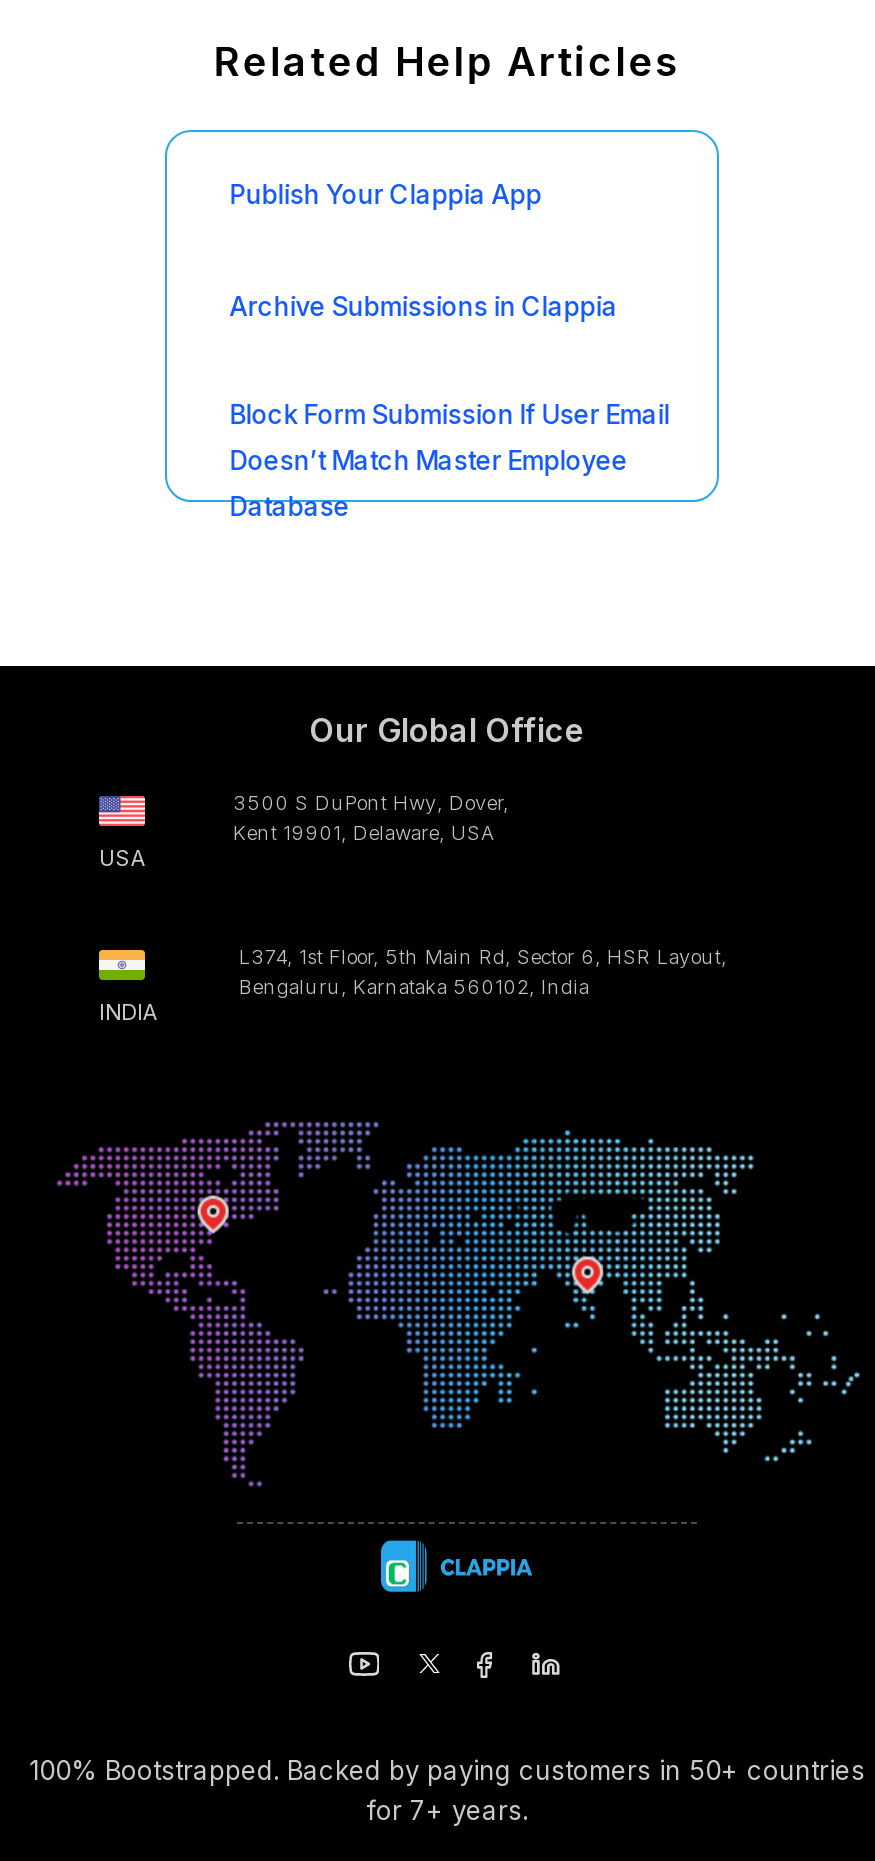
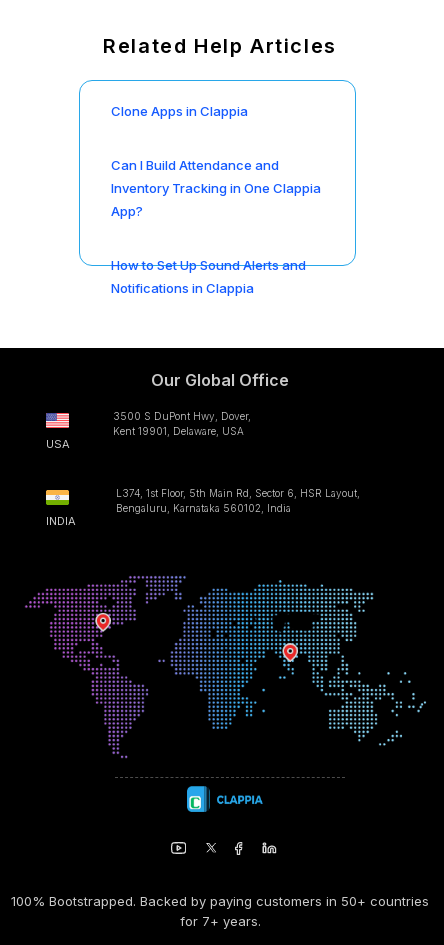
[229,178,541,210] Publish Your Clappia App -> [111,103,248,119] Clone Apps in Clappia
[229,290,617,322] Archive Submissions in Clappia -> [111,157,321,219] Can I Build Attendance and | Inventory Tracking in One Clappia | App?
[229,398,669,522] Block Form Submission If User Email | Doesn’t Match Master Employee | Database -> [111,257,306,296] How to Set Up Sound Alerts and | Notifications in Clappia

